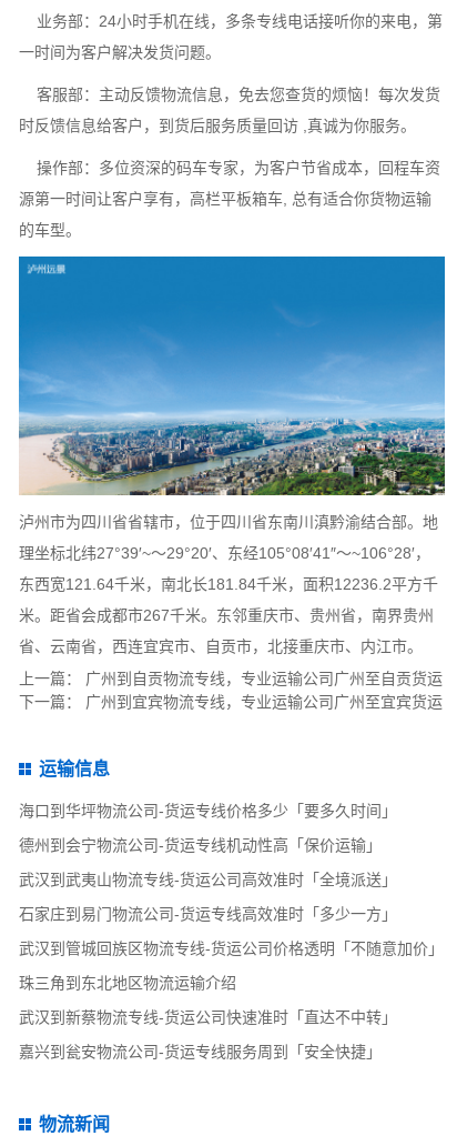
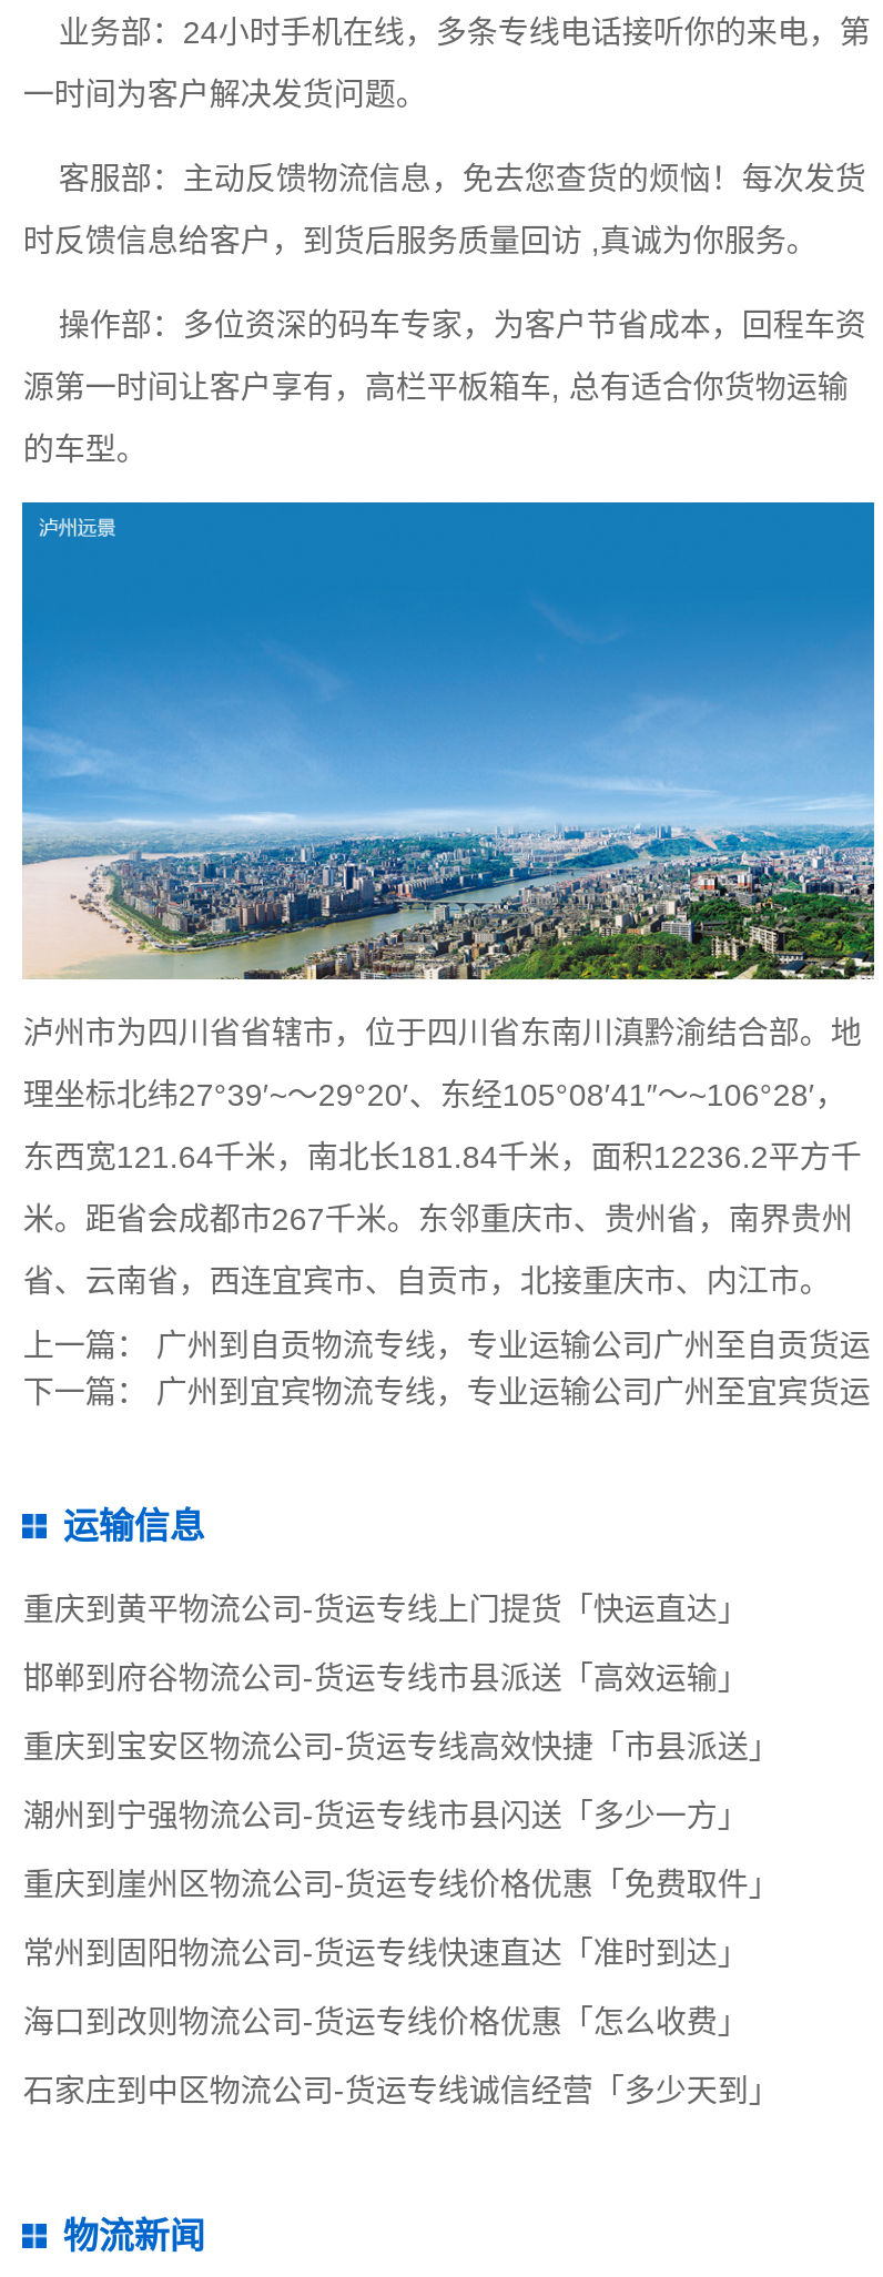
[19,802,398,820] 海口到华坪物流公司-货运专线价格多少「要多久时间」 -> [23,1592,749,1627] 重庆到黄平物流公司-货运专线上门提货「快运直达」
[19,836,382,854] 德州到会宁物流公司-货运专线机动性高「保价运输」 -> [23,1661,749,1696] 邯郸到府谷物流公司-货运专线市县派送「高效运输」
[19,871,398,888] 武汉到武夷山物流专线-货运公司高效准时「全境派送」 -> [23,1729,780,1765] 重庆到宝安区物流公司-货运专线高效快捷「市县派送」
[19,905,398,923] 石家庄到易门物流公司-货运专线高效准时「多少一方」 -> [23,1798,749,1834] 潮州到宁强物流公司-货运专线市县闪送「多少一方」
[19,940,444,957] 武汉到管城回族区物流专线-货运公司价格透明「不随意加价」 -> [23,1867,780,1902] 重庆到崖州区物流公司-货运专线价格优惠「免费取件」
[19,974,237,992] 珠三角到东北地区物流运输介绍 -> [23,1936,749,1971] 常州到固阳物流公司-货运专线快速直达「准时到达」
[19,1008,398,1026] 武汉到新蔡物流专线-货运公司快速准时「直达不中转」 -> [23,2004,749,2040] 海口到改则物流公司-货运专线价格优惠「怎么收费」
[19,1043,382,1061] 嘉兴到瓮安物流公司-货运专线服务周到「安全快捷」 -> [23,2073,780,2109] 石家庄到中区物流公司-货运专线诚信经营「多少天到」

